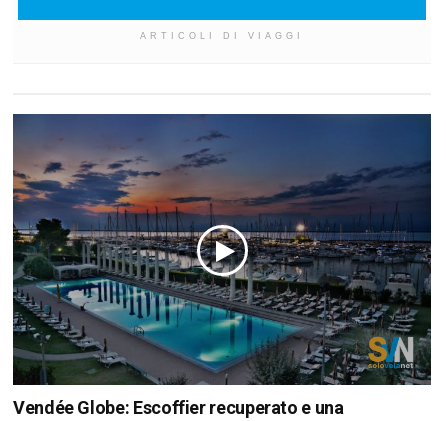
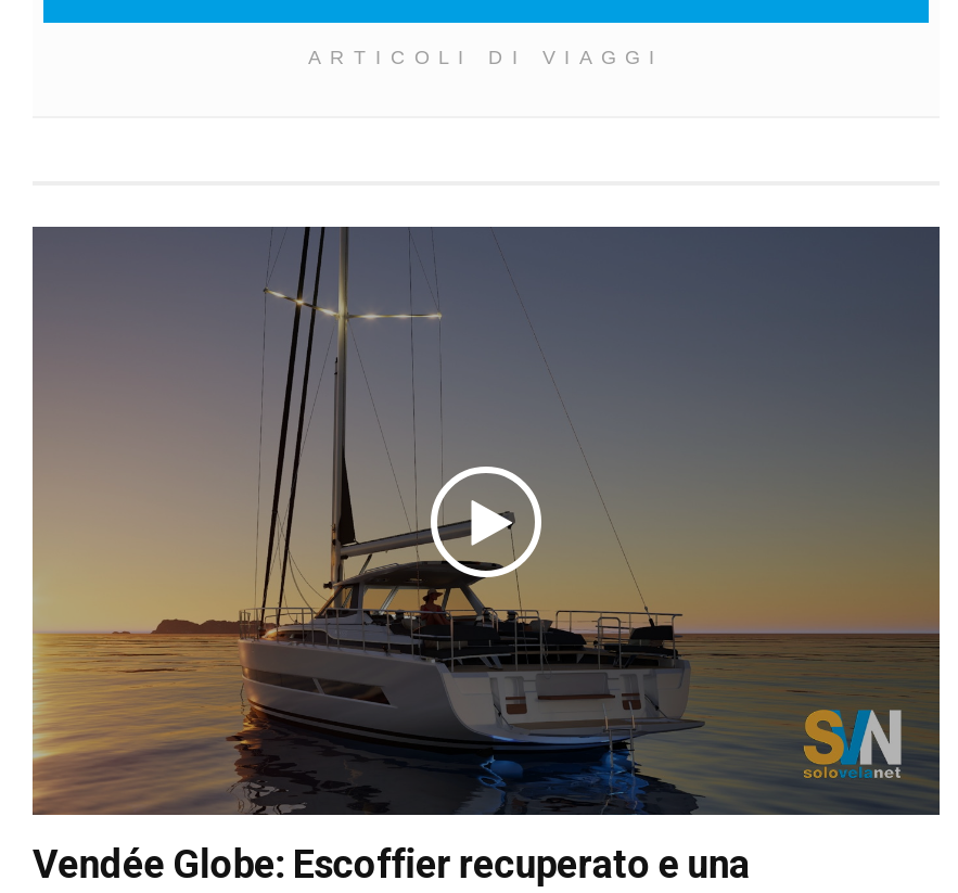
[12,114,432,386] [image] -> [30,227,942,817] [image]

